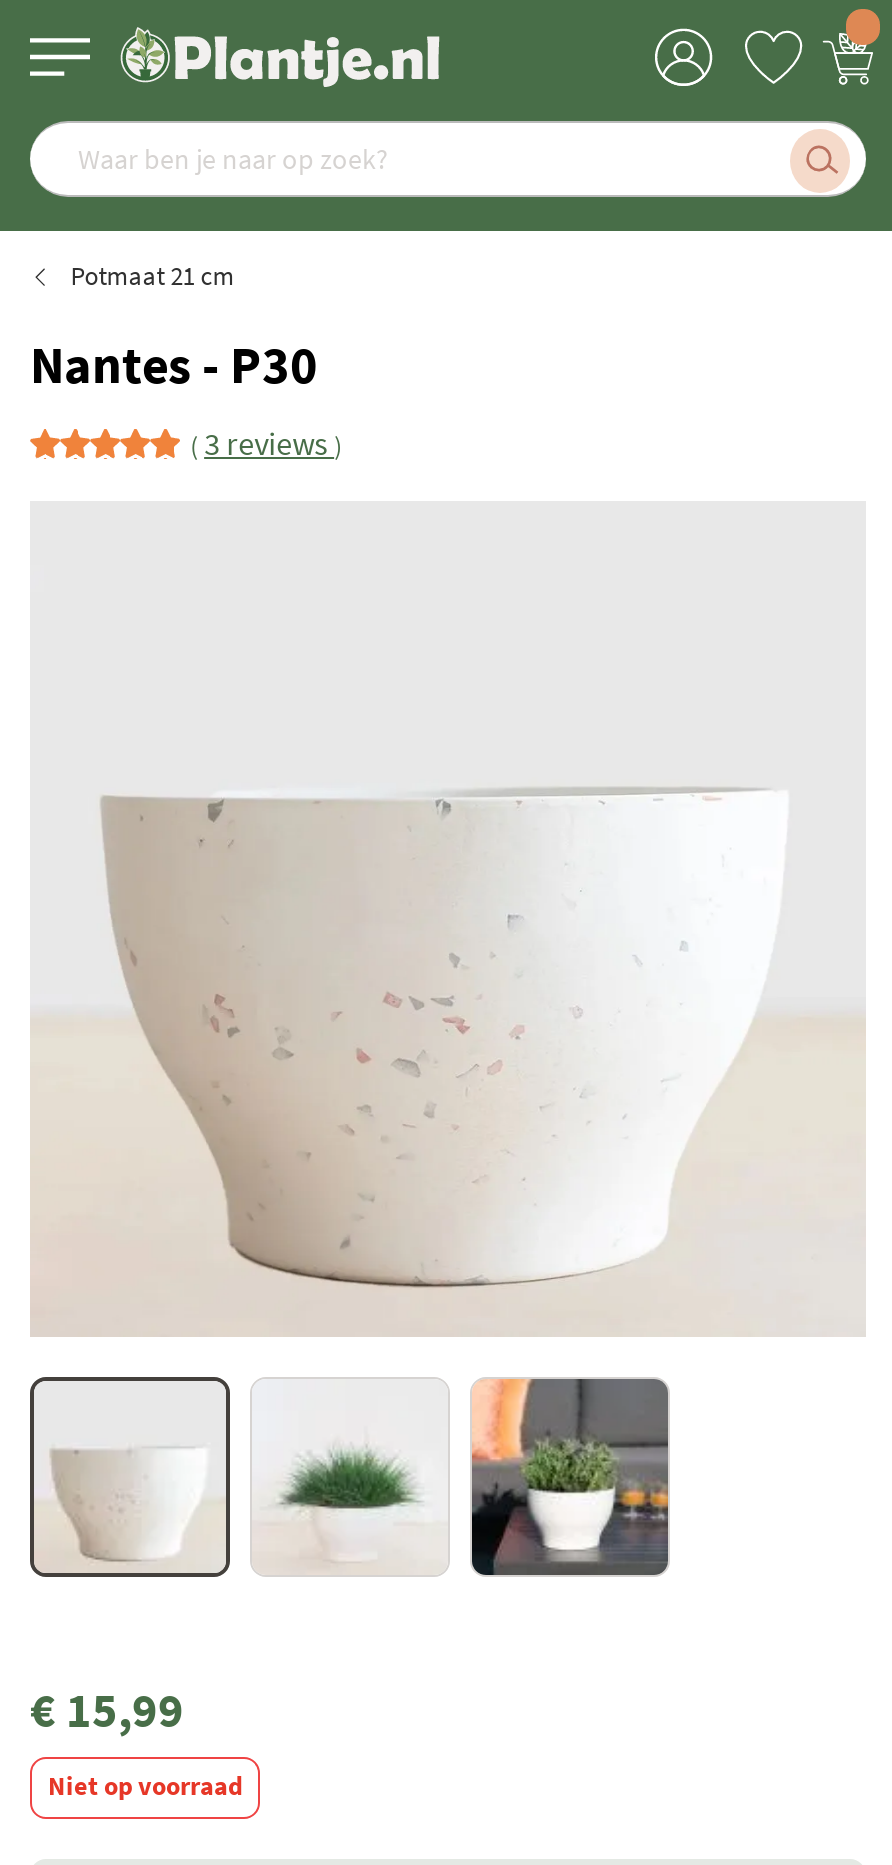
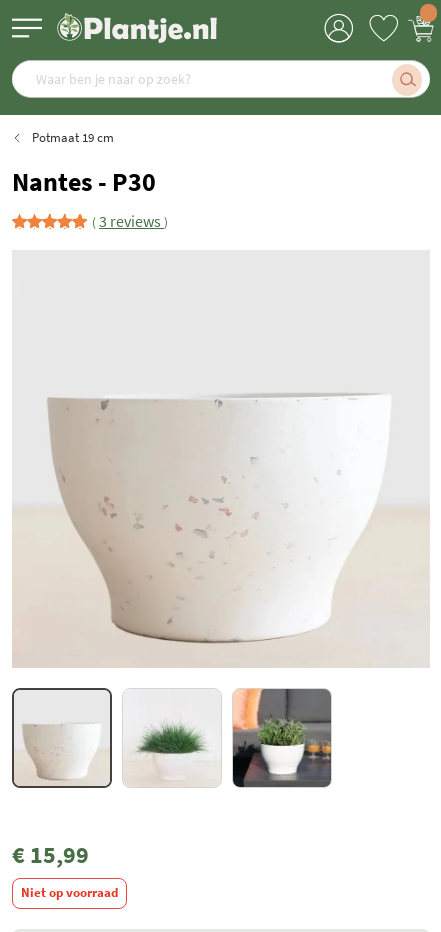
[70,259,234,293] Potmaat 21 cm -> [32,129,114,146] Potmaat 19 cm

